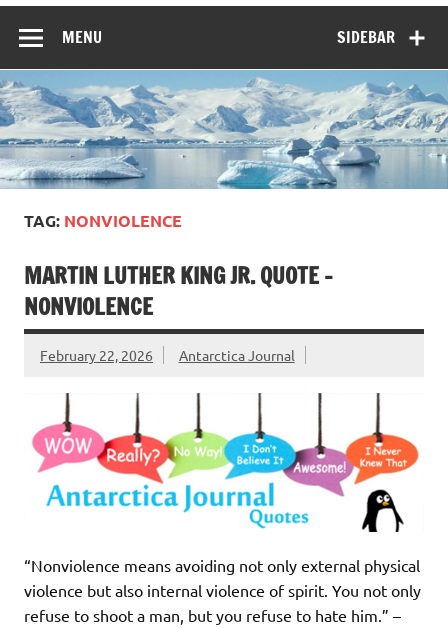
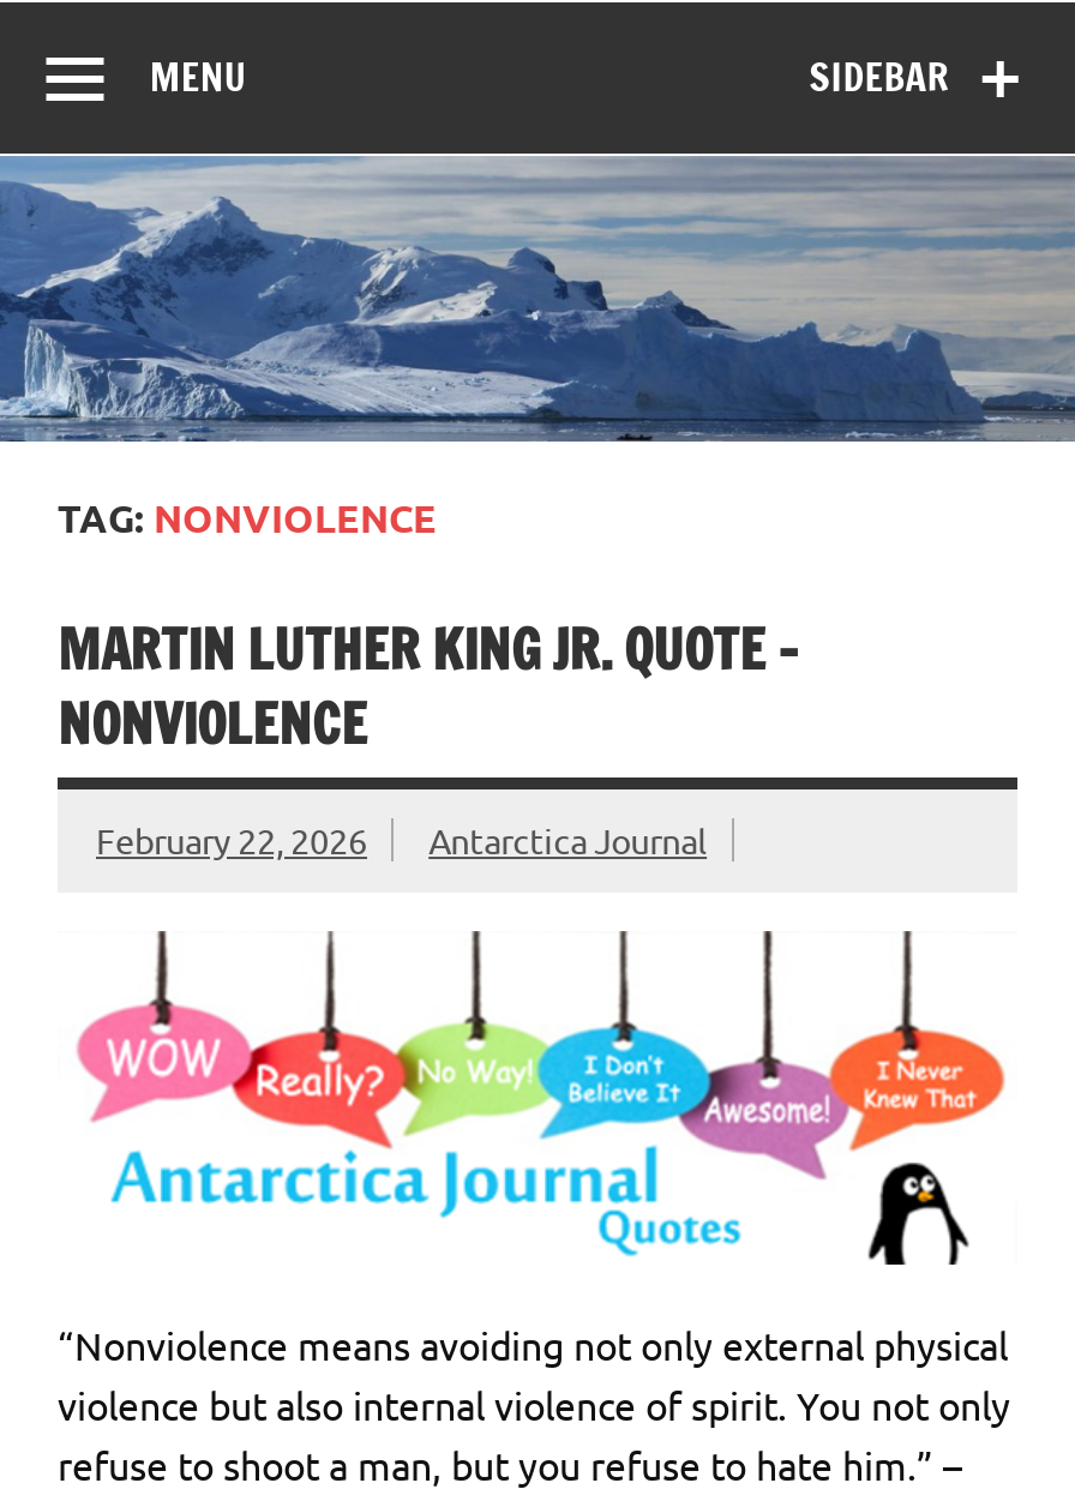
[3,70,445,190] [image] -> [7,156,1068,444] [image]

